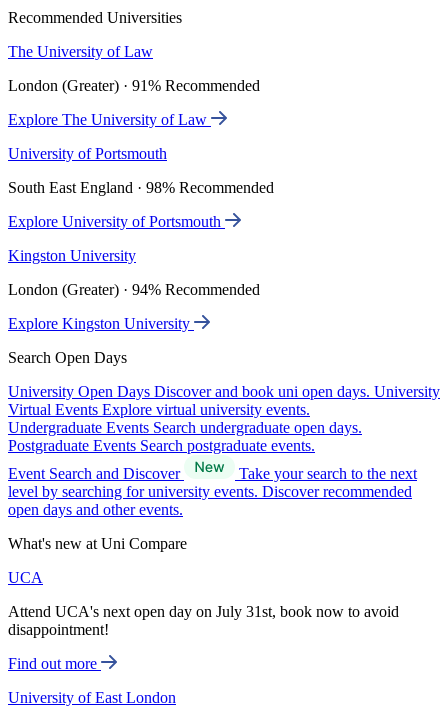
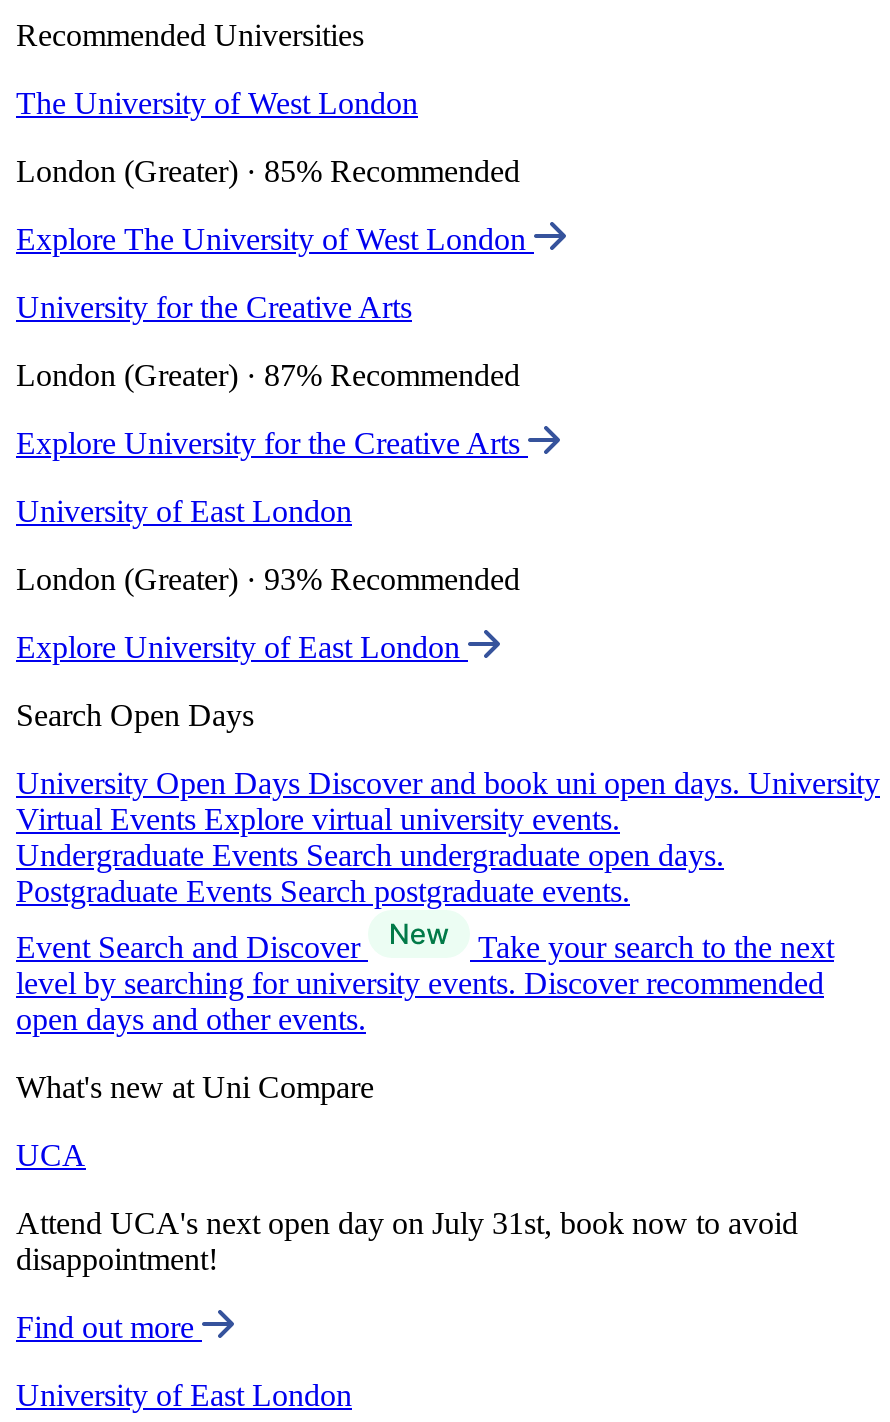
[8,43,153,60] The University of Law -> [16,86,418,120] The University of West London
[8,77,260,94] London (Greater) · 91% Recommended -> [16,154,520,188] London (Greater) · 85% Recommended
[8,111,211,128] Explore The University of Law -> [16,222,534,256] Explore The University of West London
[8,145,167,162] University of Portsmouth -> [16,290,412,324] University for the Creative Arts
[8,179,274,196] South East England · 98% Recommended -> [16,358,520,392] London (Greater) · 87% Recommended
[8,213,225,230] Explore University of Portsmouth -> [16,426,528,460] Explore University for the Creative Arts
[8,247,136,264] Kingston University -> [16,494,352,528] University of East London
[8,281,260,298] London (Greater) · 94% Recommended -> [16,562,520,596] London (Greater) · 93% Recommended
[8,315,194,332] Explore Kingston University -> [16,630,468,664] Explore University of East London

